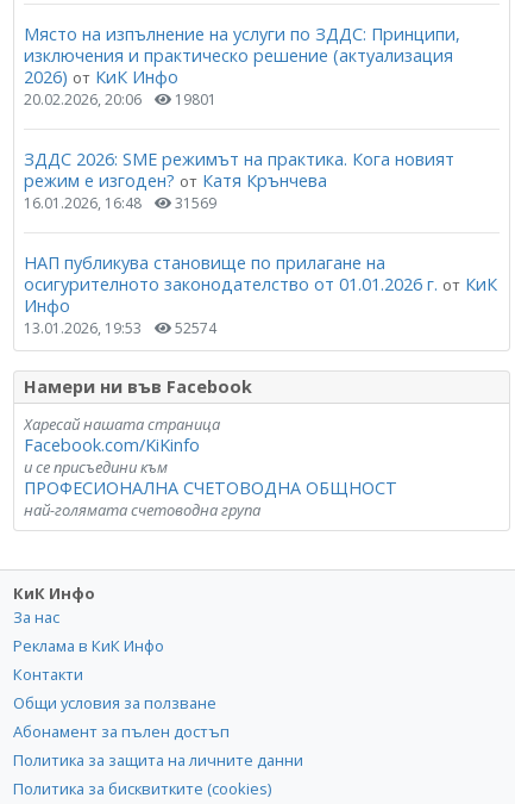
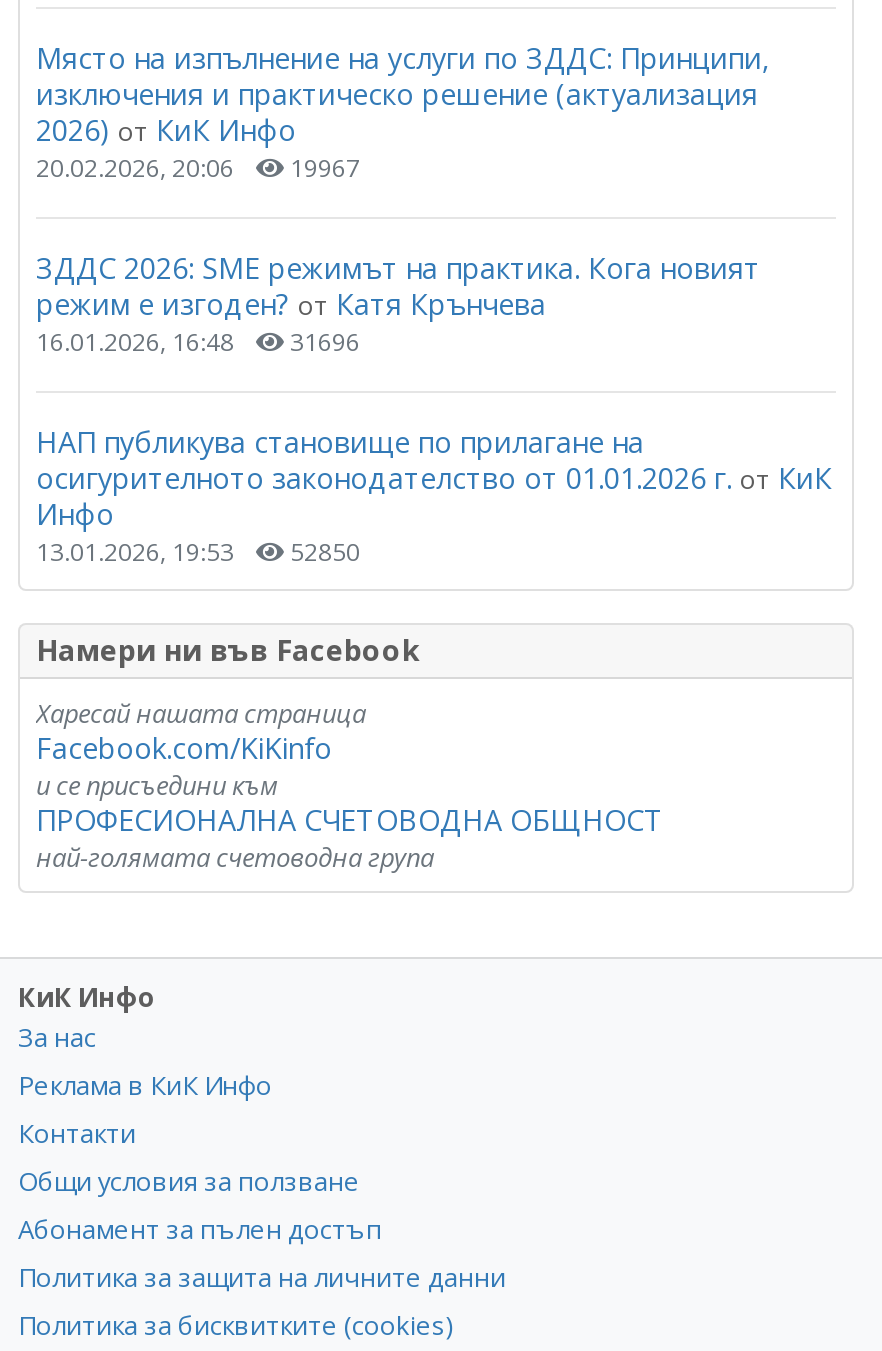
[24,89,216,109] 20.02.2026, 20:06 19801 -> [36,150,360,184] 20.02.2026, 20:06 19967
[24,193,216,213] 16.01.2026, 16:48 31569 -> [36,324,360,358] 16.01.2026, 16:48 31696
[24,318,216,338] 13.01.2026, 19:53 52574 -> [36,534,360,568] 13.01.2026, 19:53 52850

